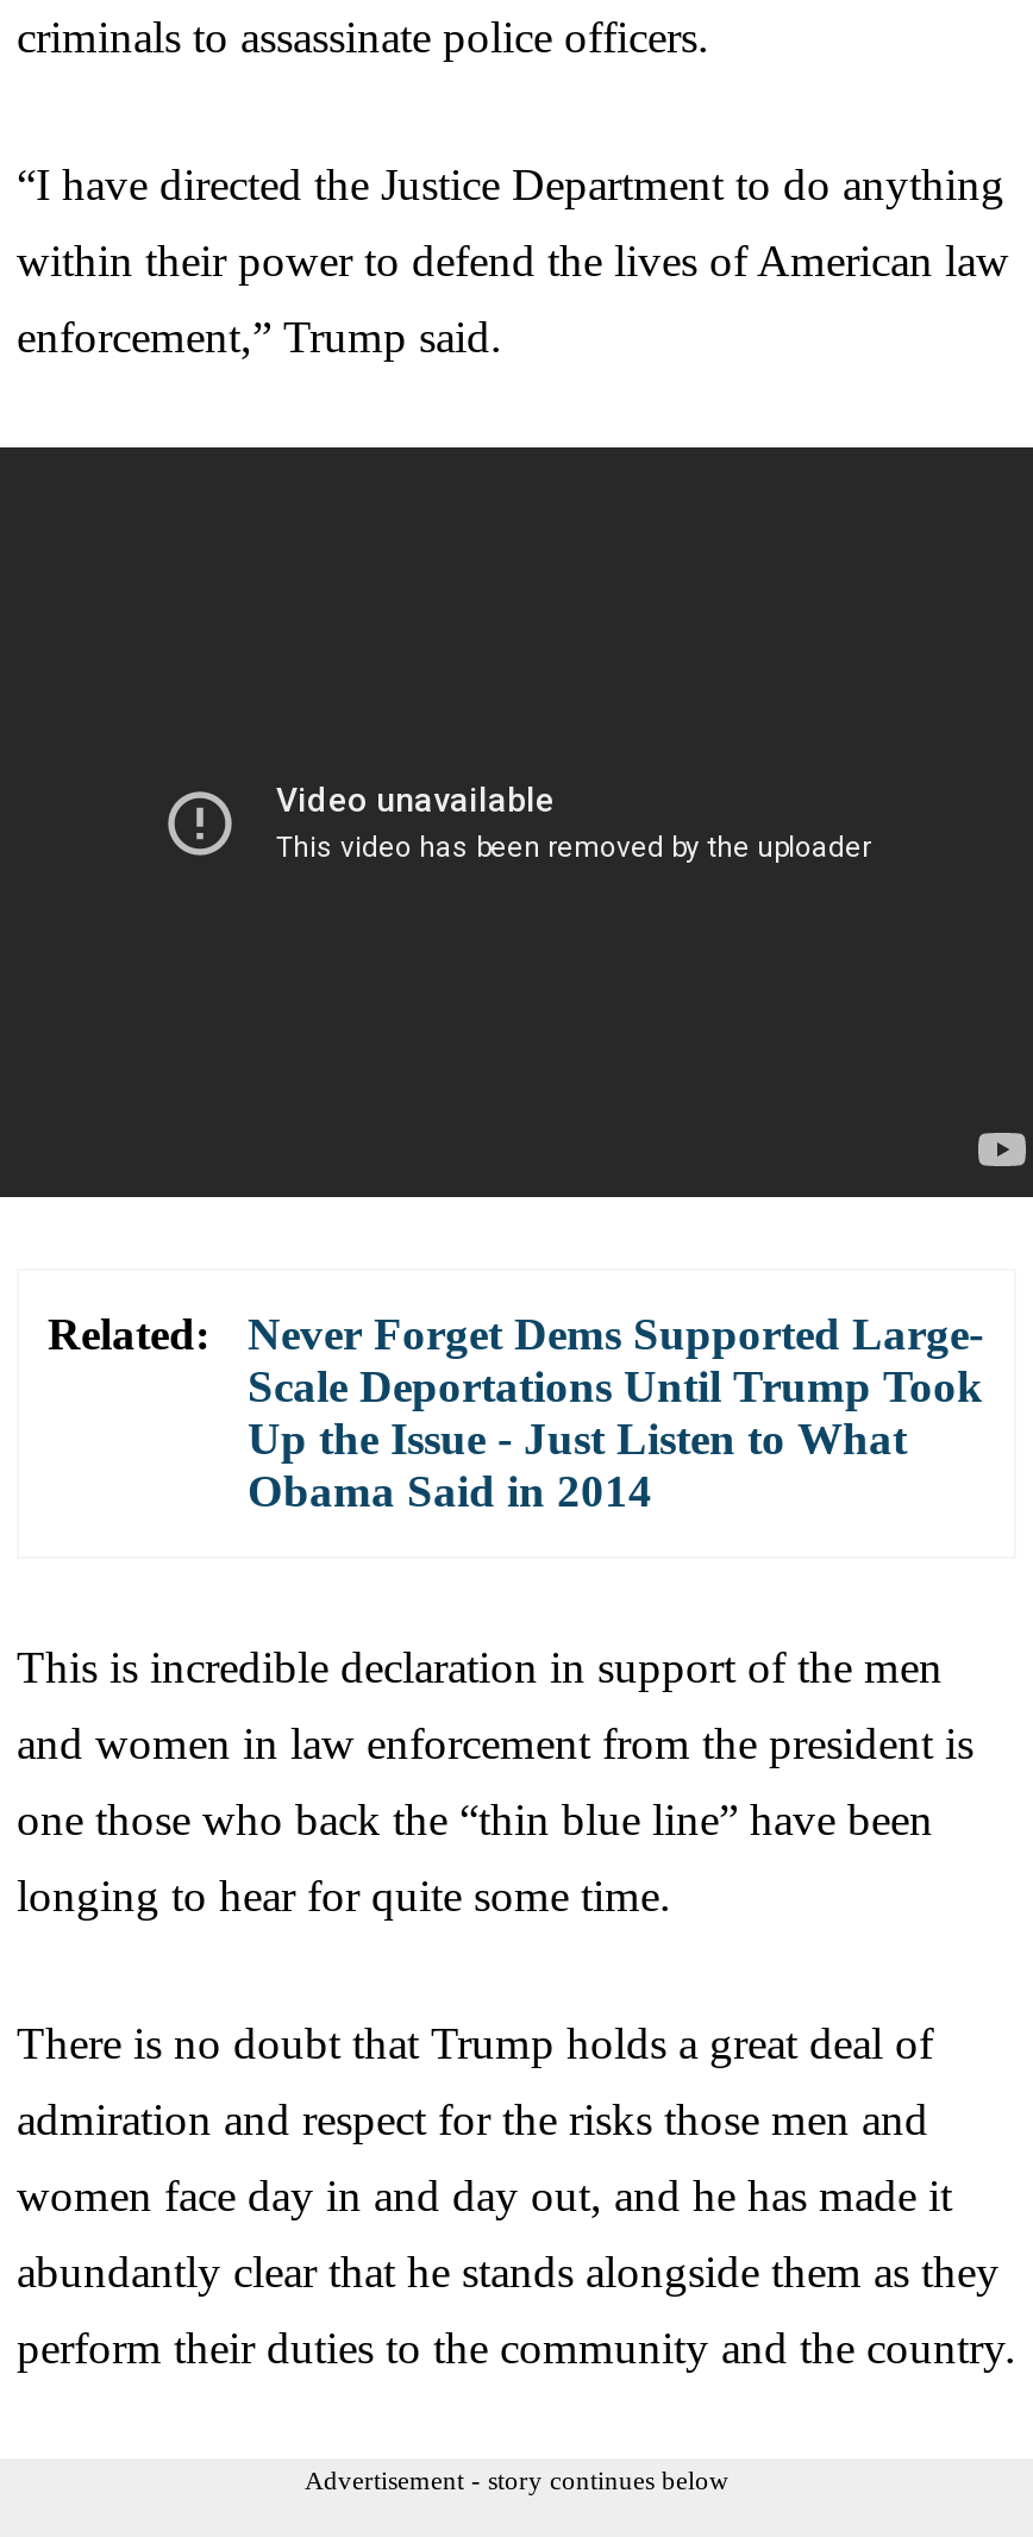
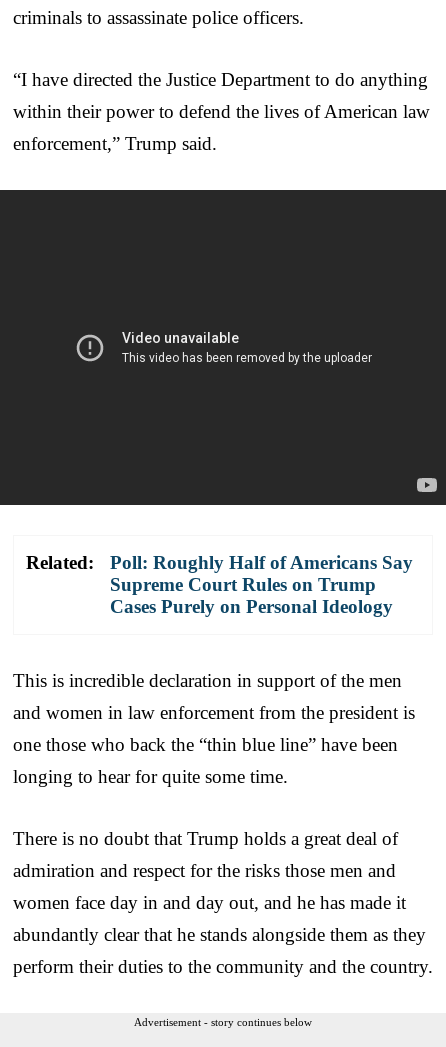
[248,1308,983,1515] Never Forget Dems Supported Large- | Scale Deportations Until Trump Took | Up the Issue - Just Listen to What | Obama Said in 2014 -> [110,552,413,617] Poll: Roughly Half of Americans Say | Supreme Court Rules on Trump | Cases Purely on Personal Ideology

